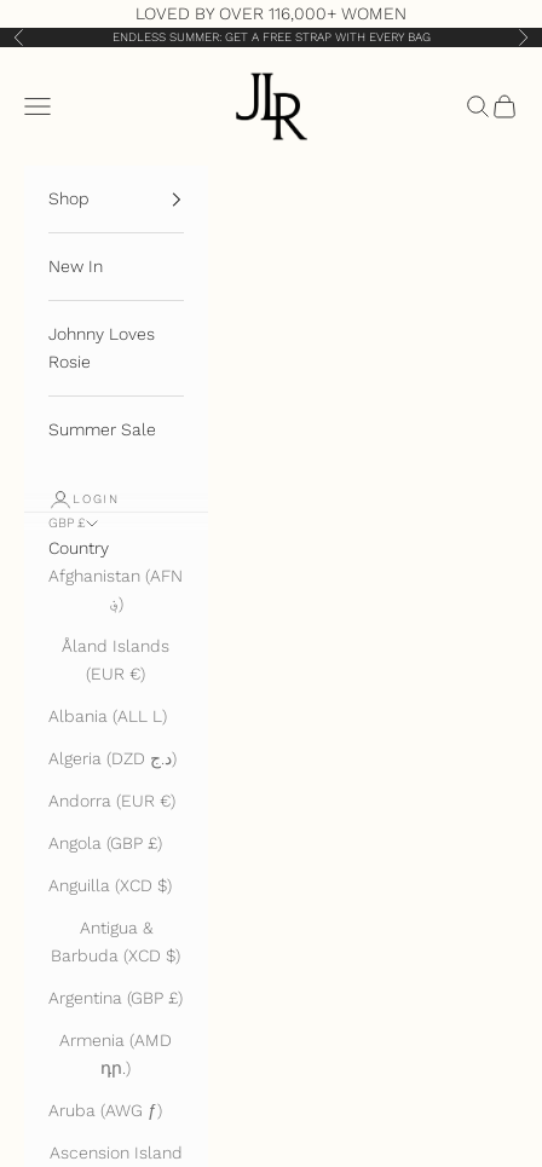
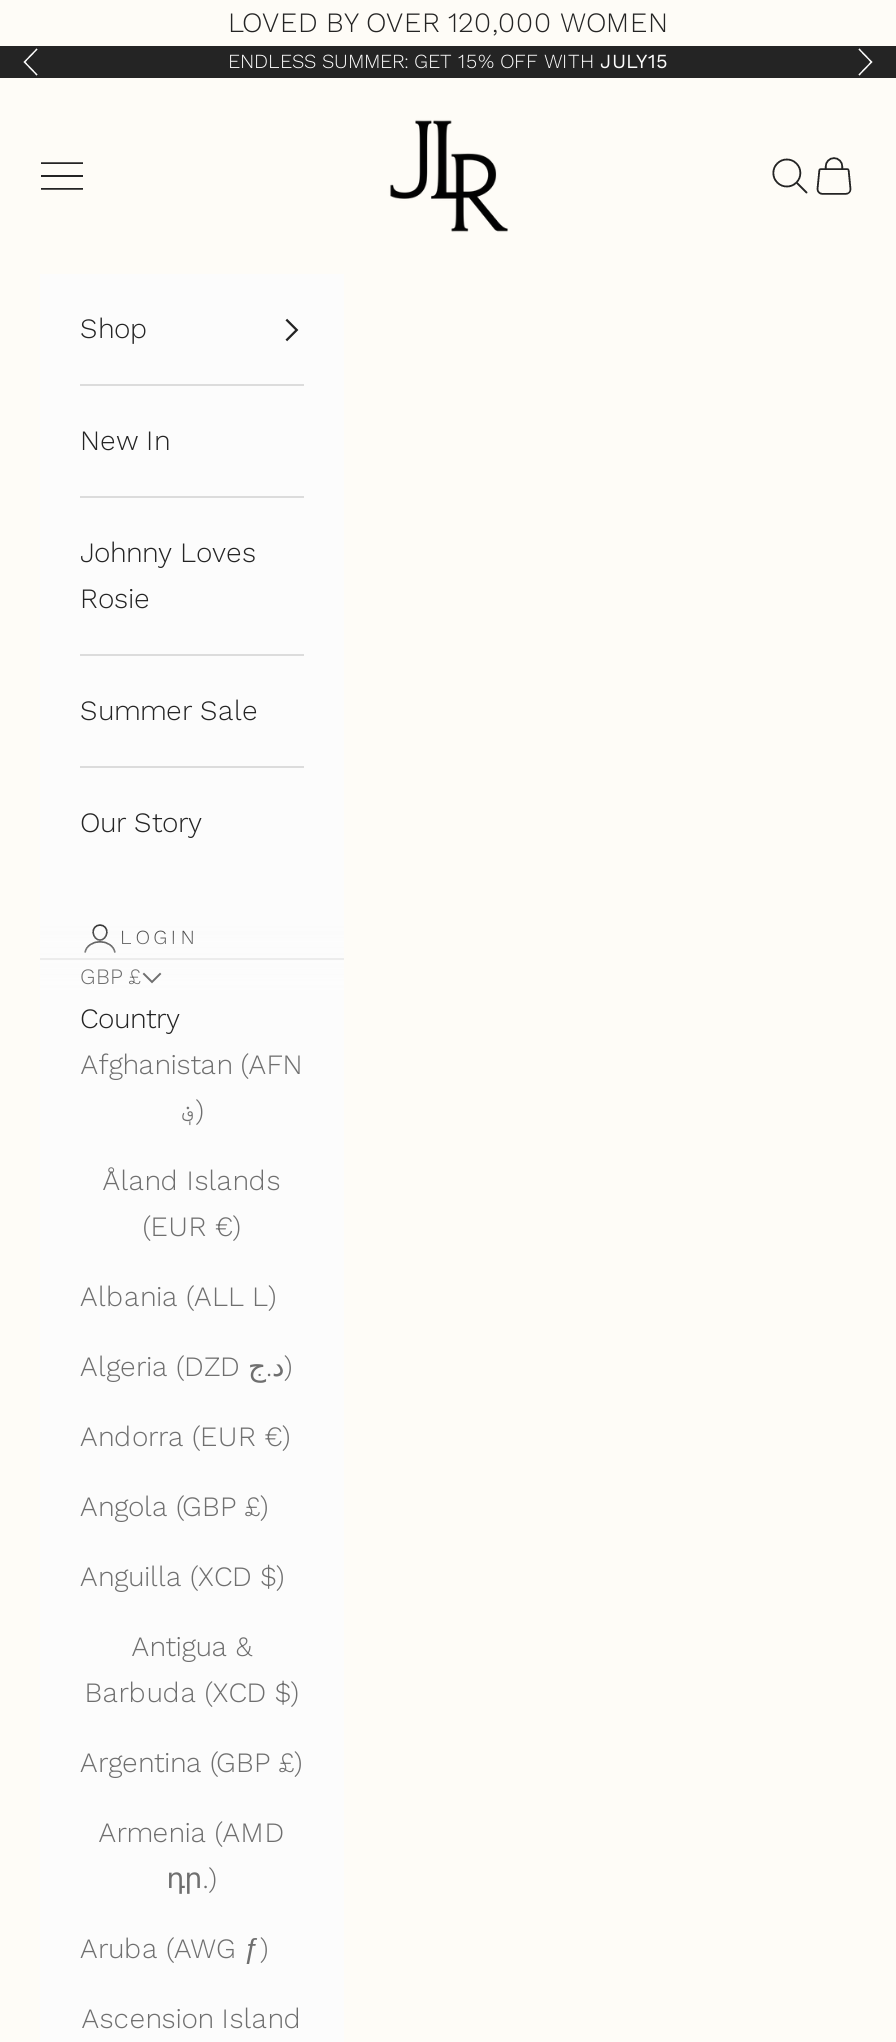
[135,4,406,23] LOVED BY OVER 116,000+ WOMEN -> [228,6,668,38] LOVED BY OVER 120,000 WOMEN
[112,30,430,44] ENDLESS SUMMER: GET A FREE STRAP WITH EVERY BAG -> [228,50,668,72] ENDLESS SUMMER: GET 15% OFF WITH JULY15
none -> [80,806,202,838] Our Story

